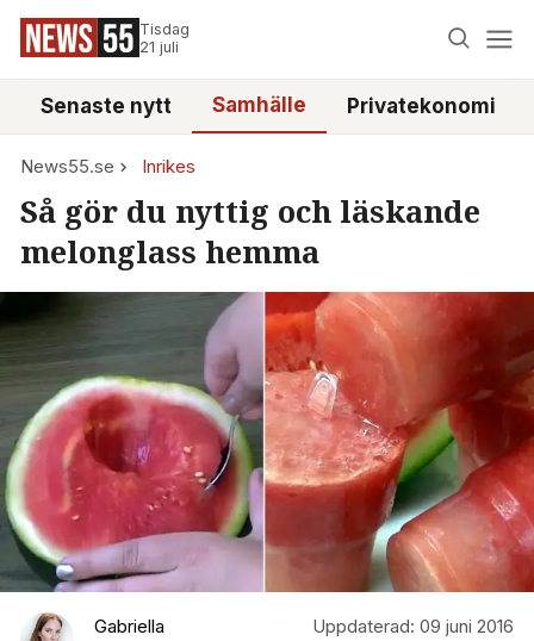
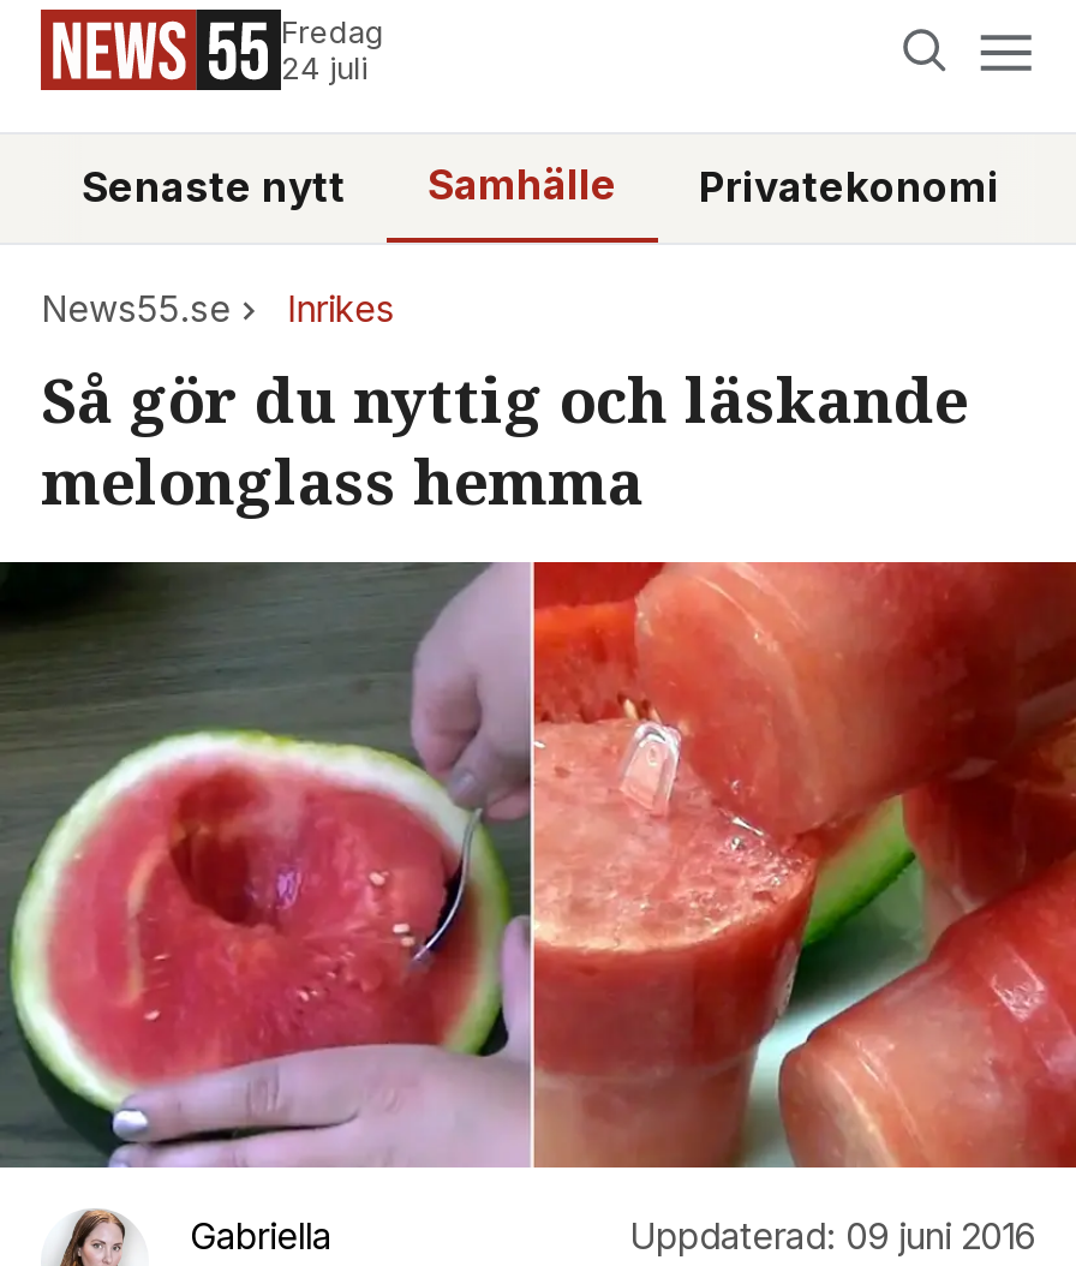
[139,20,190,56] Tisdag | 21 juli -> [281,14,384,86] Fredag | 24 juli

